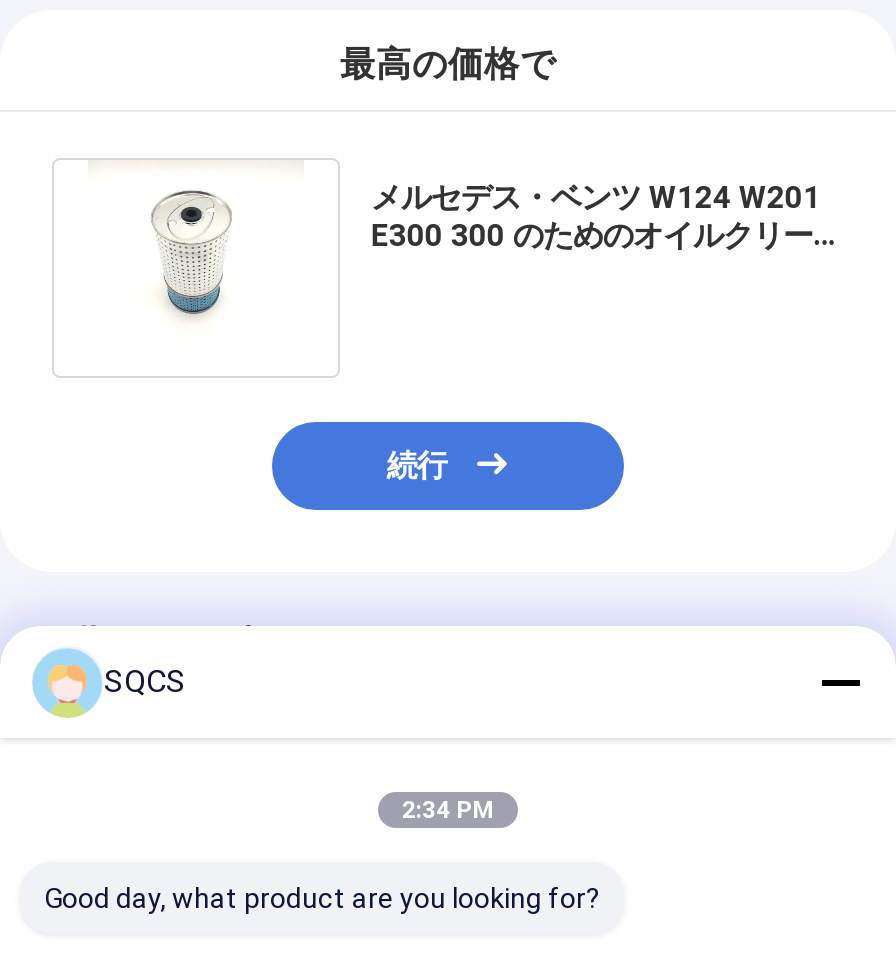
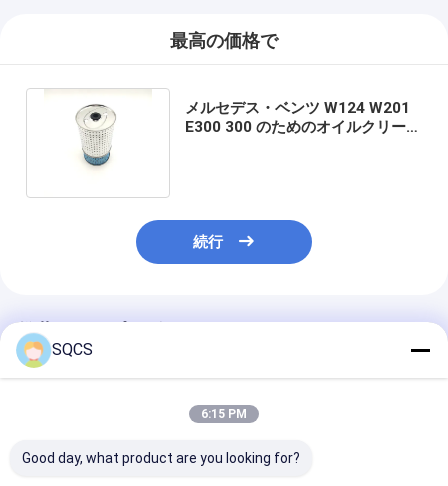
[402,796,494,824] 2:34 PM -> [201,407,247,421] 6:15 PM

